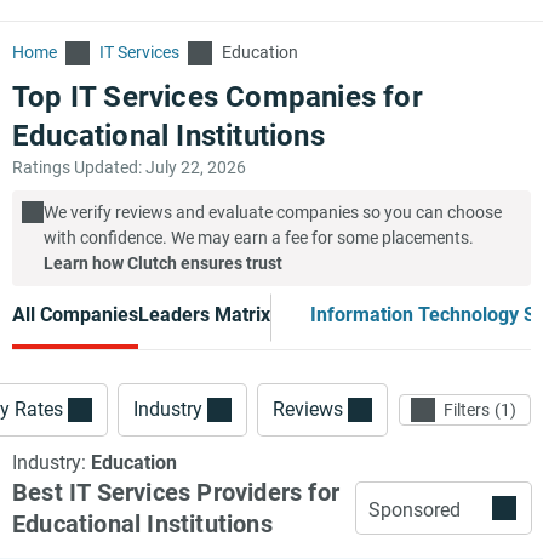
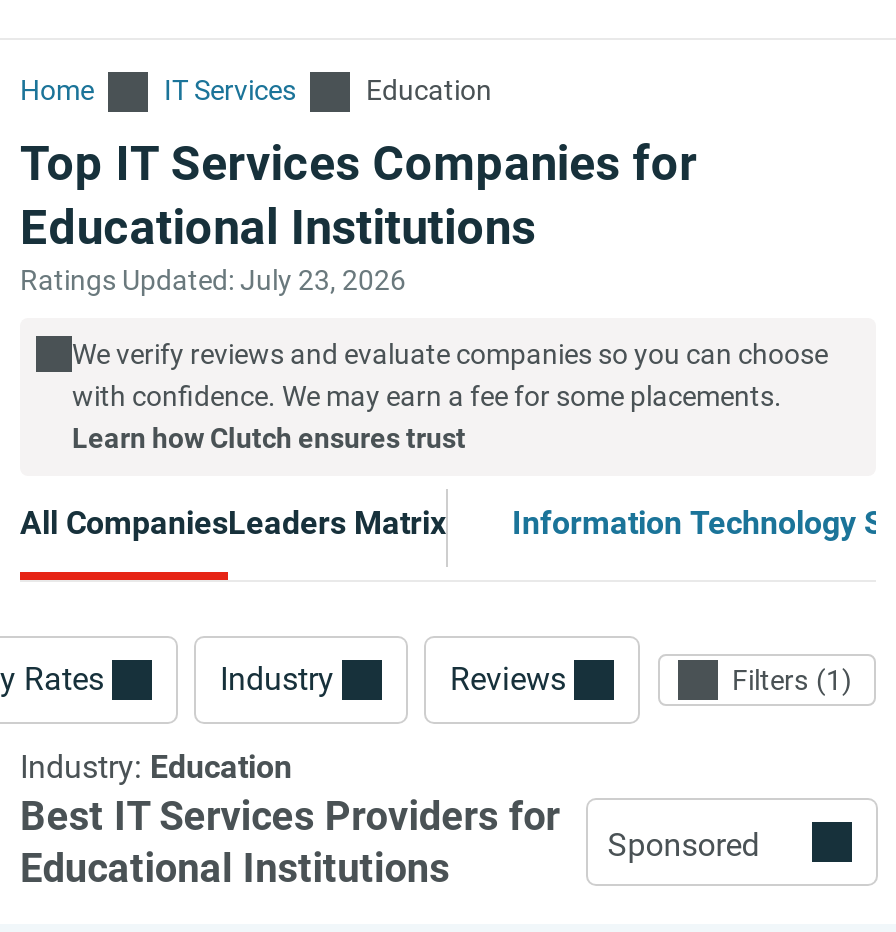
[12,158,246,177] Ratings Updated: July 22, 2026 -> [20,264,406,296] Ratings Updated: July 23, 2026

